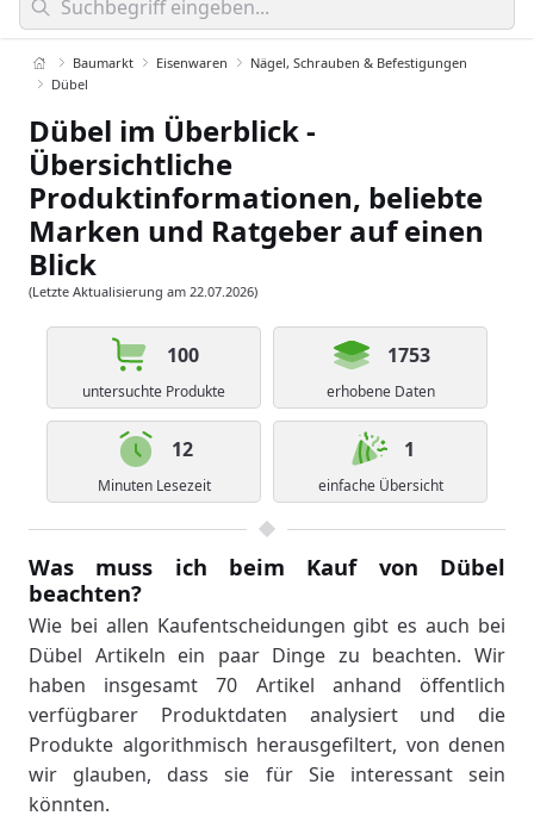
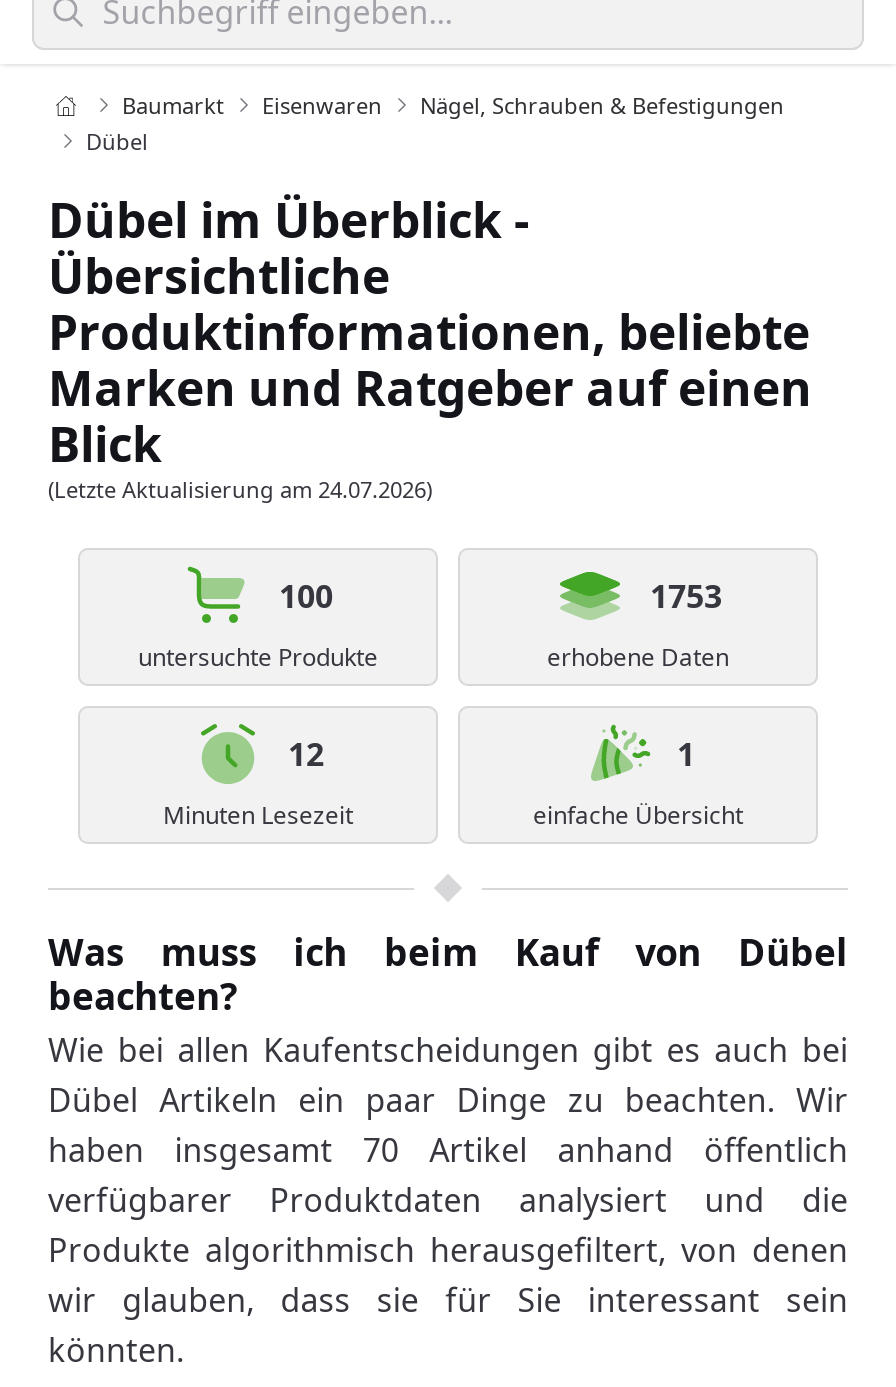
[29,282,257,300] (Letzte Aktualisierung am 22.07.2026) -> [48,474,432,504] (Letzte Aktualisierung am 24.07.2026)

